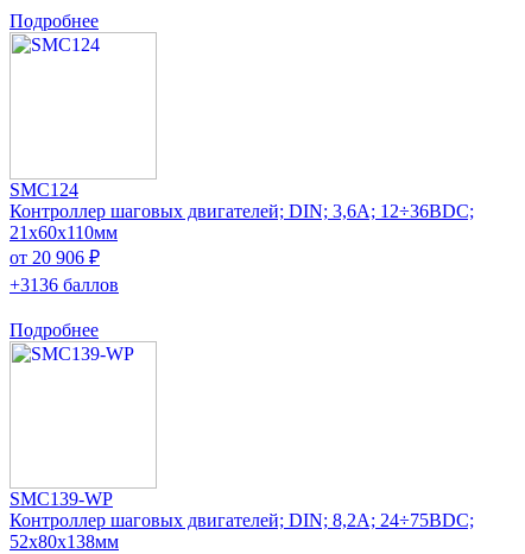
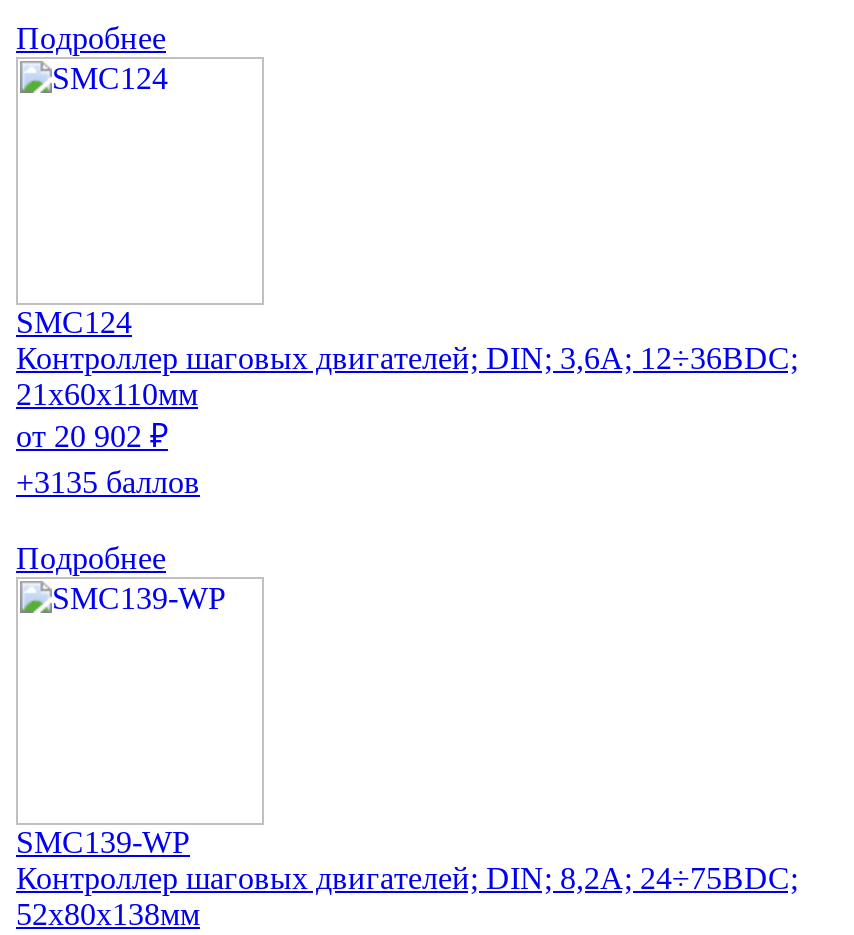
[10,247,100,267] от 20 906 ₽ -> [16,419,168,453] от 20 902 ₽
[10,275,119,295] +3136 баллов -> [16,465,200,499] +3135 баллов

